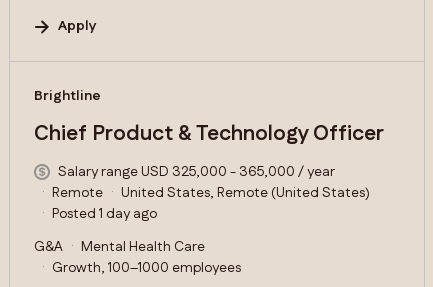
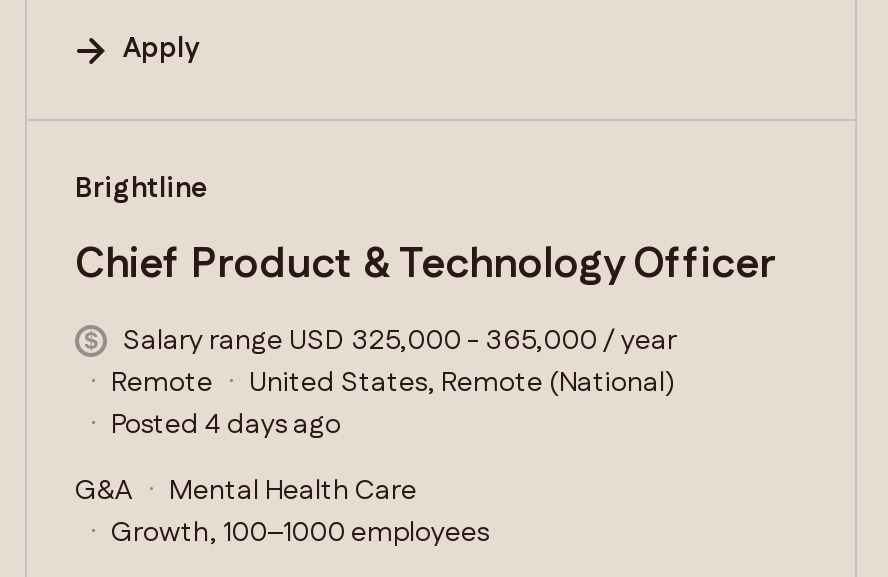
[52,183,370,224] United States, Remote (United States) | Posted 1 day ago -> [111,363,675,445] United States, Remote (National) | Posted 4 days ago

